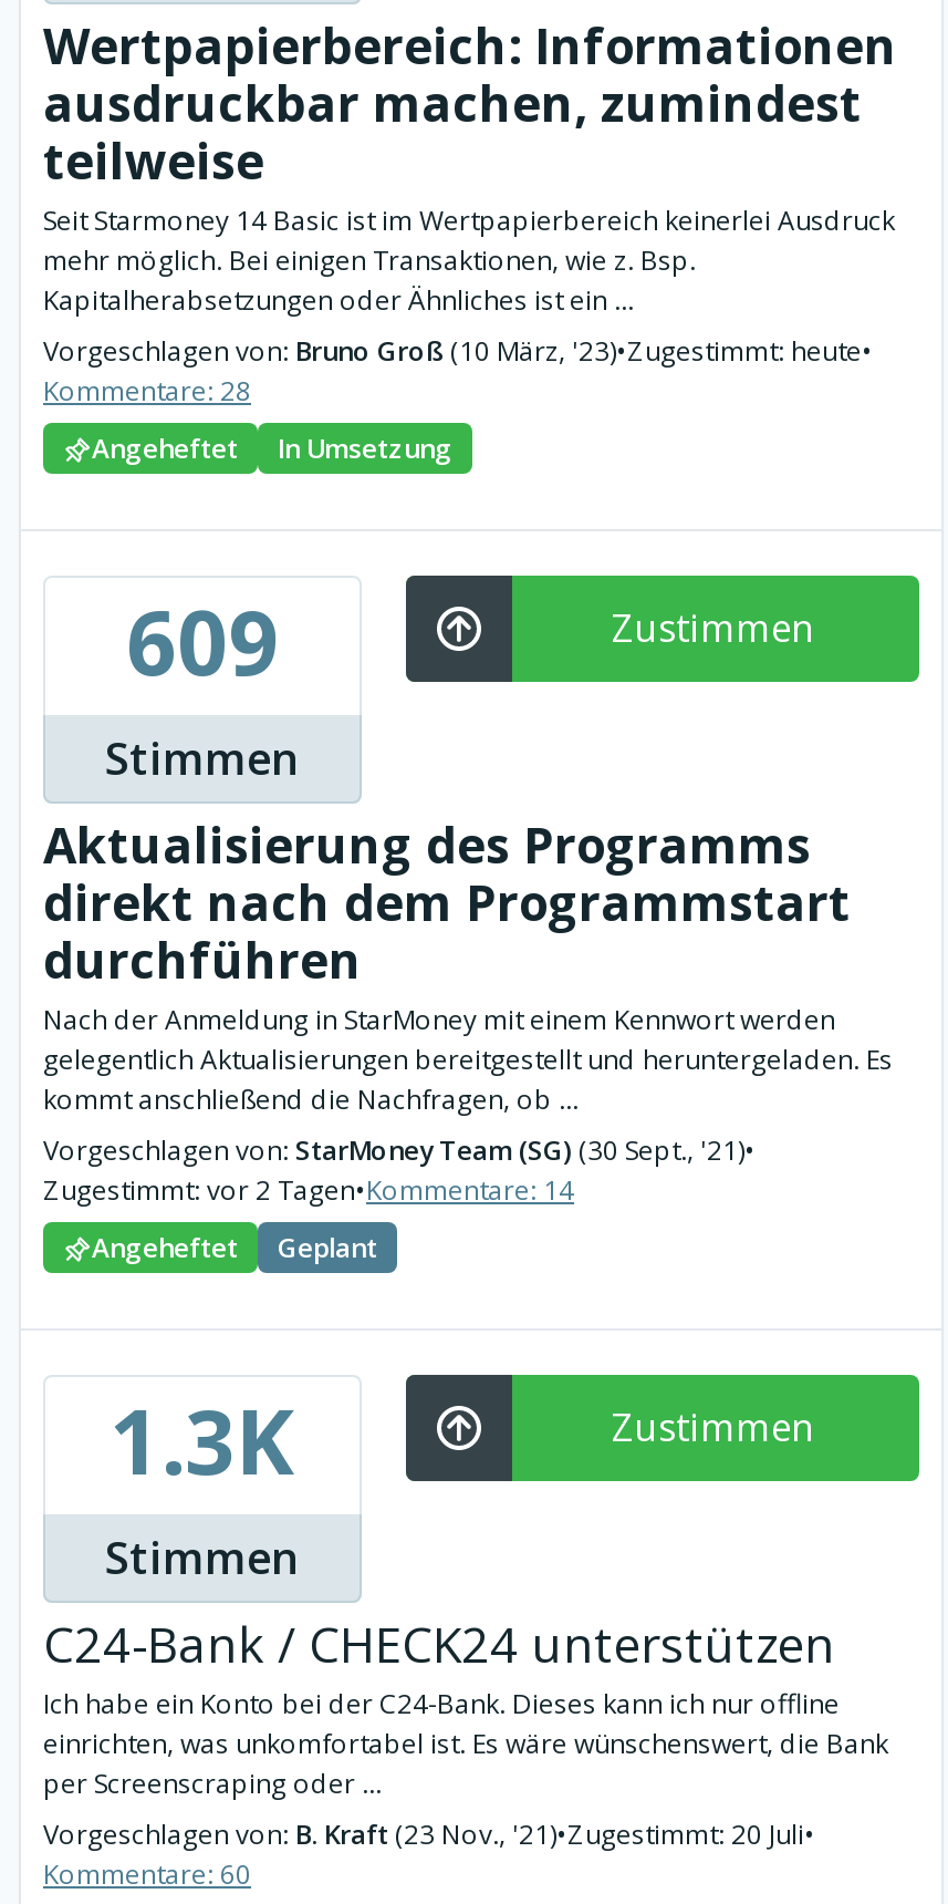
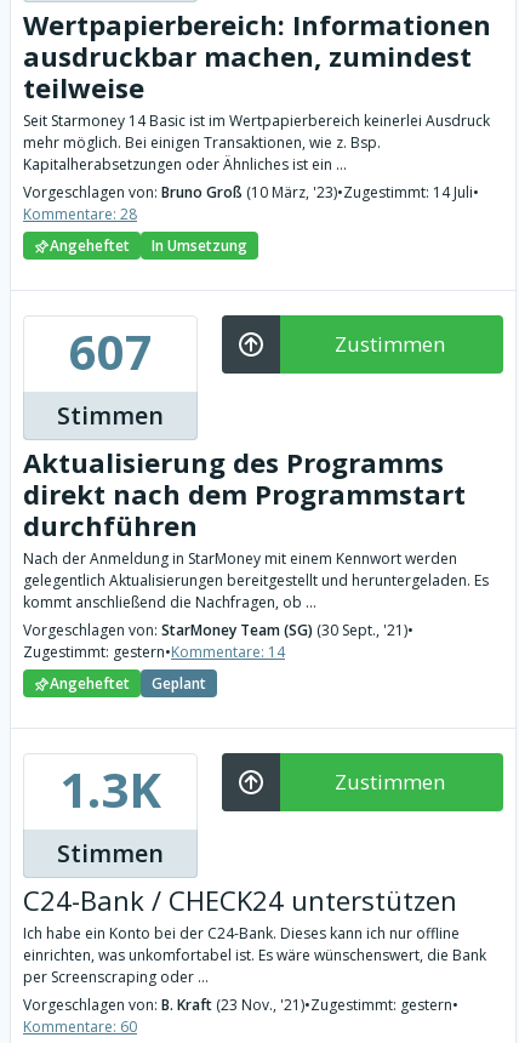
[43,332,873,370] Vorgeschlagen von: Bruno Groß (10 März, '23)•Zugestimmt: heute• -> [23,182,479,203] Vorgeschlagen von: Bruno Groß (10 März, '23)•Zugestimmt: 14 Juli•
[126,580,279,702] 609 -> [69,318,152,384] 607
[43,1171,574,1209] Zugestimmt: vor 2 Tagen•Kommentare: 14 -> [23,642,285,662] Zugestimmt: gestern•Kommentare: 14
[43,1815,815,1853] Vorgeschlagen von: B. Kraft (23 Nov., '21) •Zugestimmt: 20 Juli• -> [23,994,458,1015] Vorgeschlagen von: B. Kraft (23 Nov., '21) •Zugestimmt: gestern•

